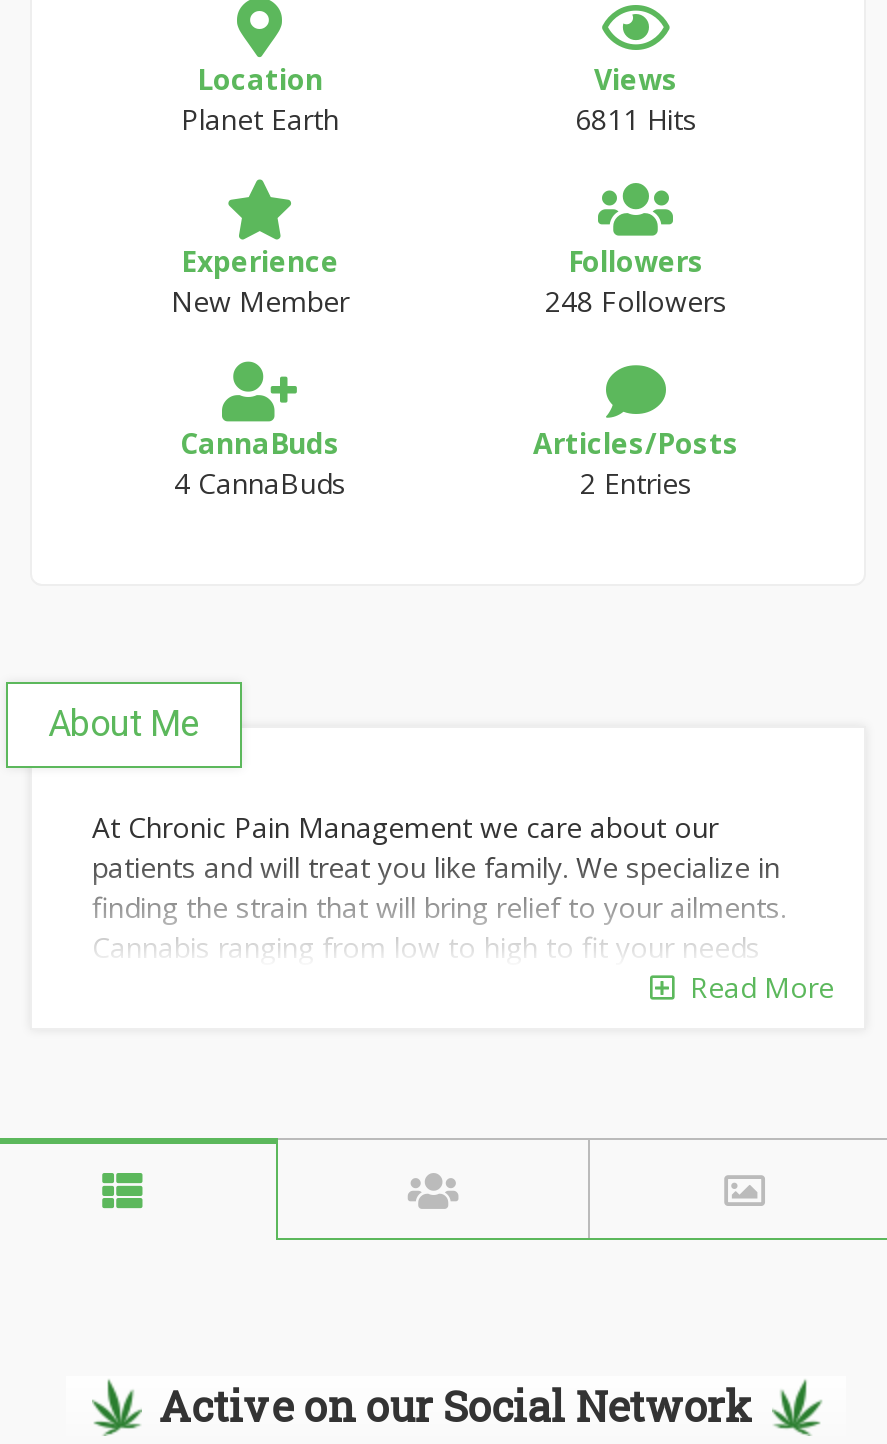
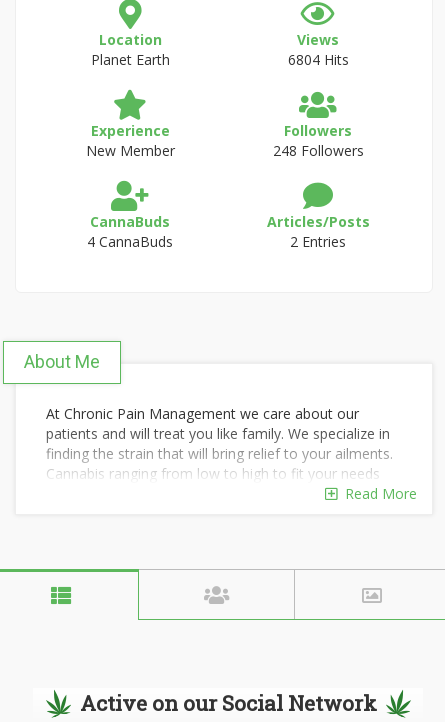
[575,100,697,138] 6811 Hits -> [287,50,348,69] 6804 Hits

